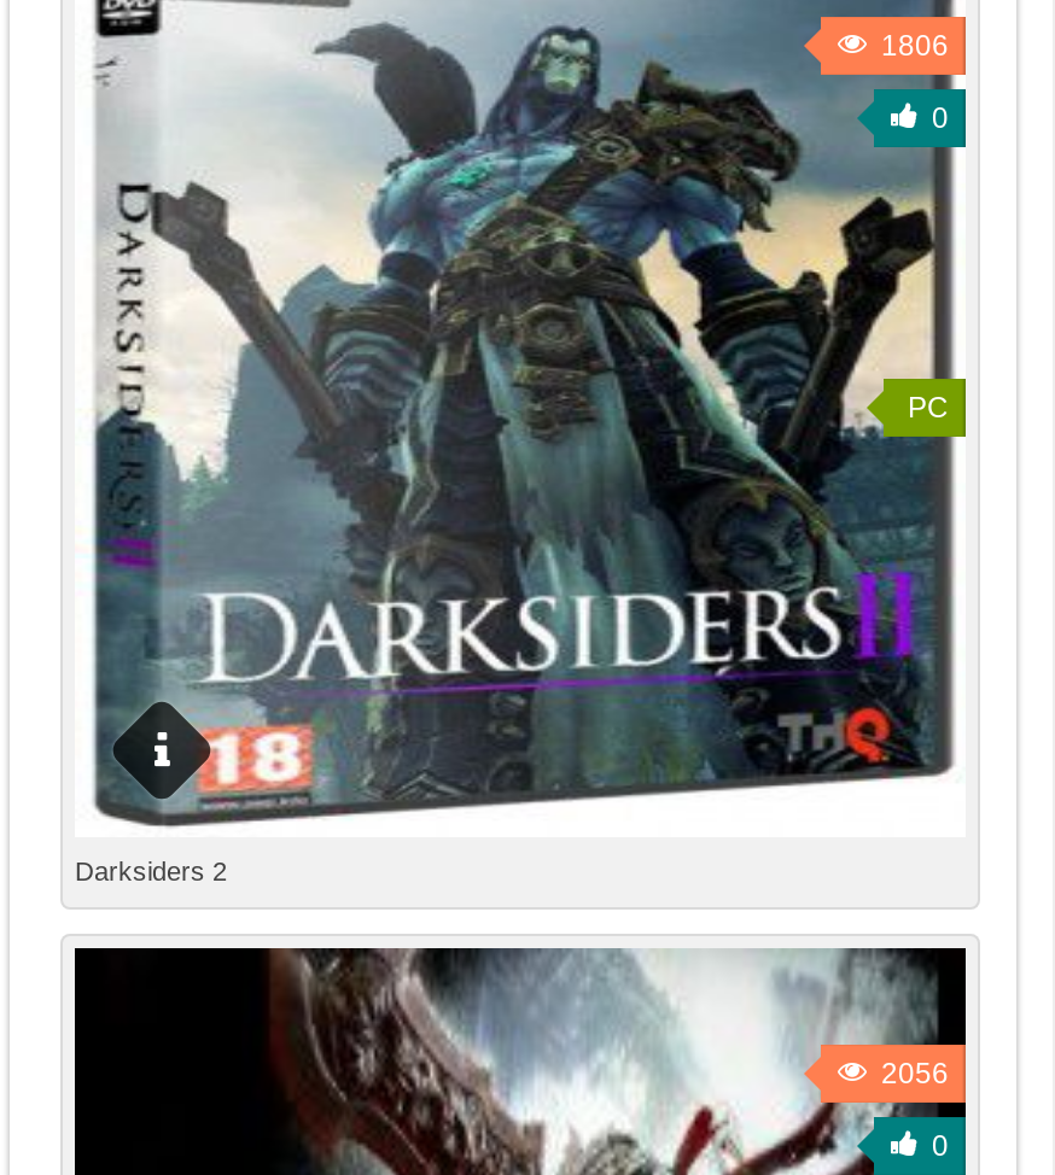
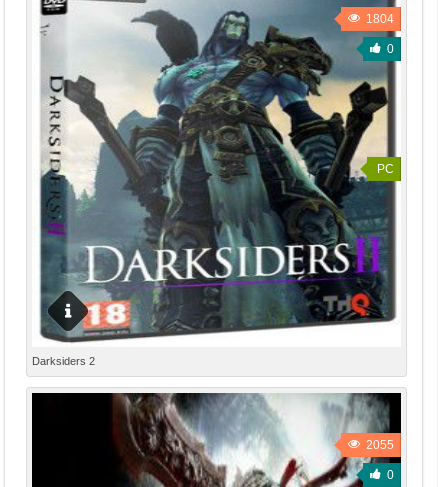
[874,28,949,62] 1806 -> [363,11,394,25] 1804
[874,1056,949,1089] 2056 -> [363,437,394,451] 2055

